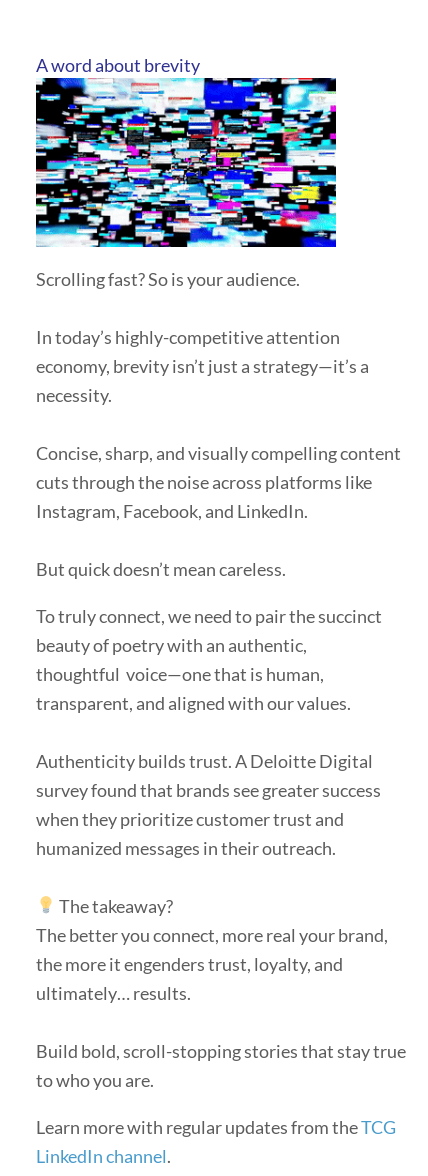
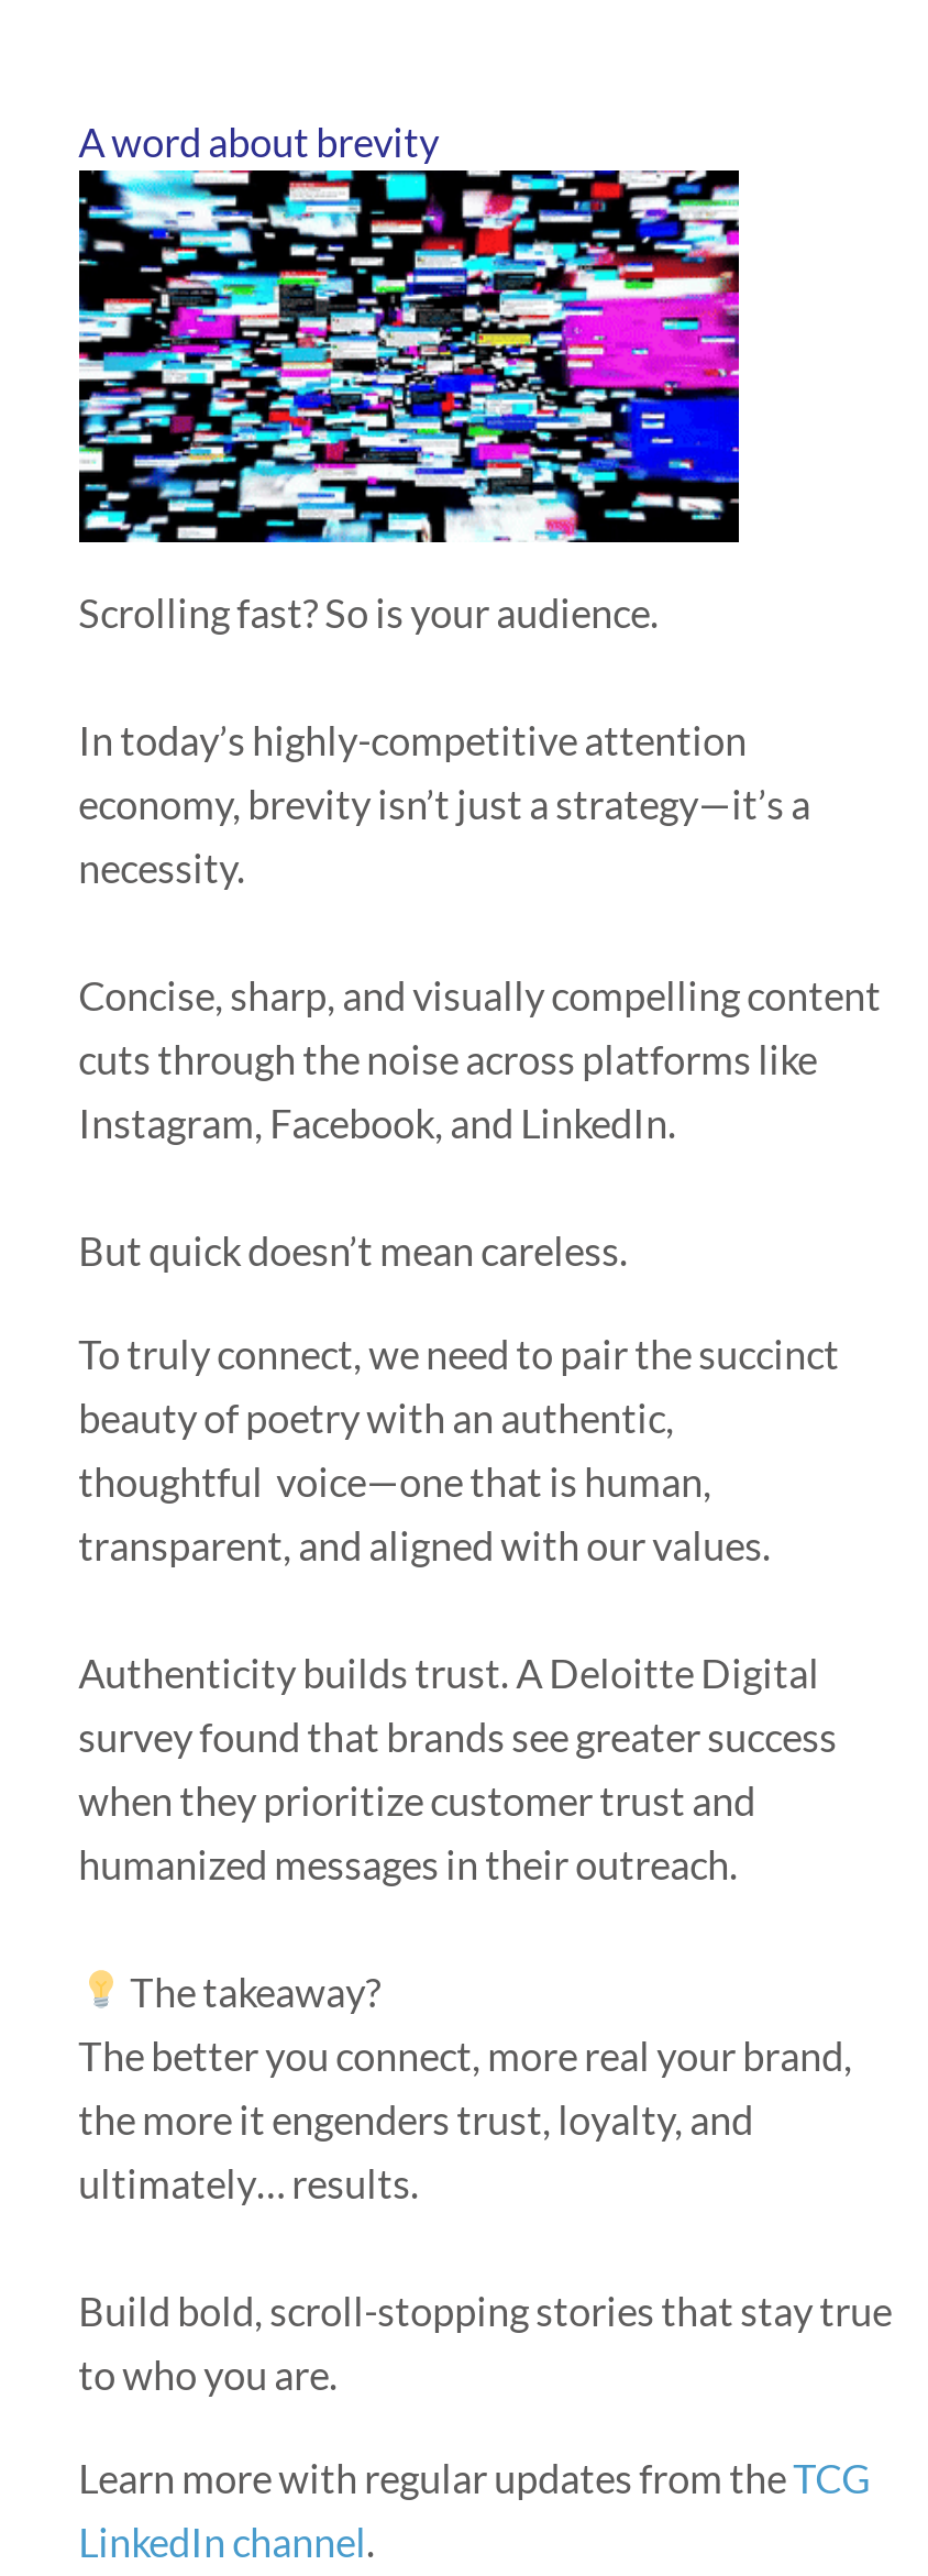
[35,77,337,248] [image] -> [77,168,741,544] [image]

